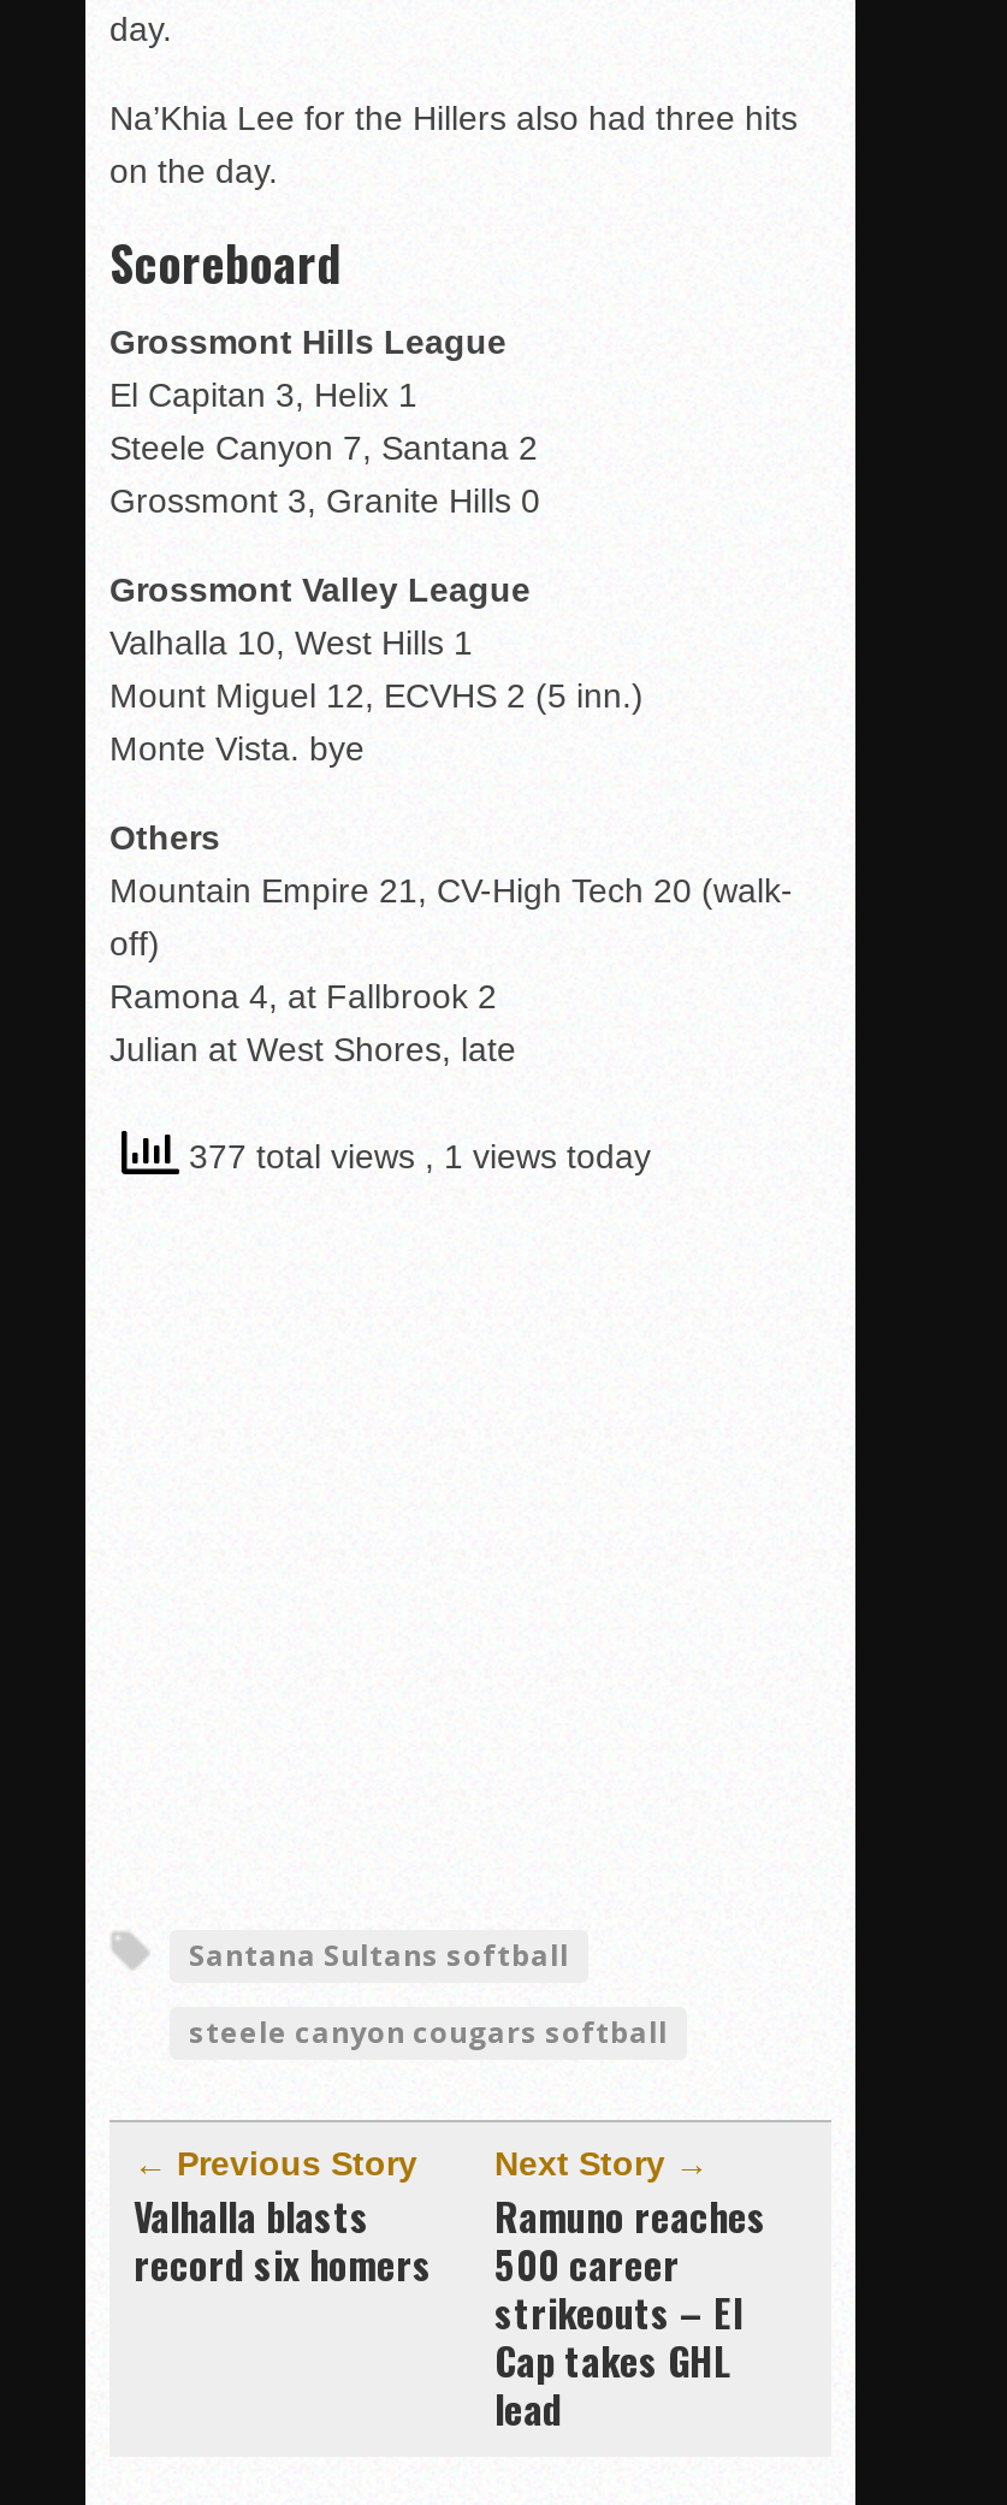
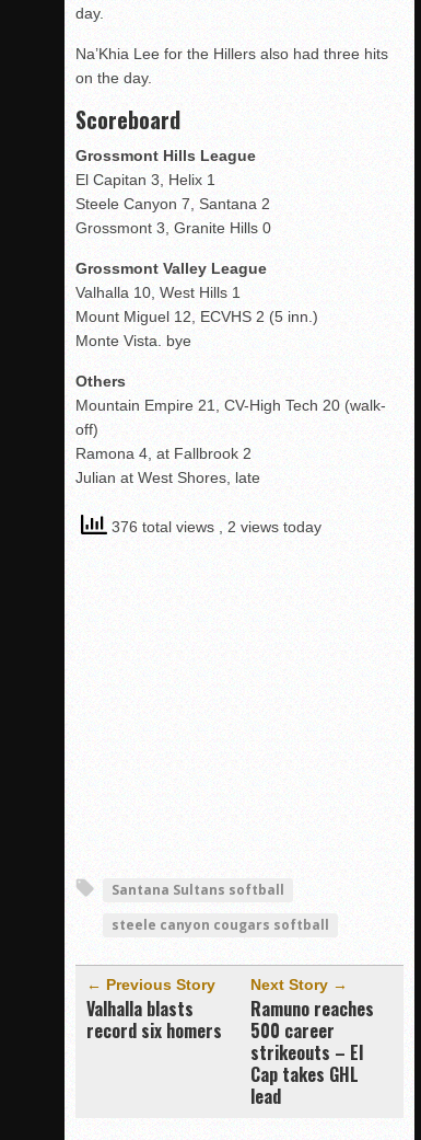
[179,1137,651,1176] 377 total views, 1 views today -> [107,518,321,535] 376 total views, 2 views today

